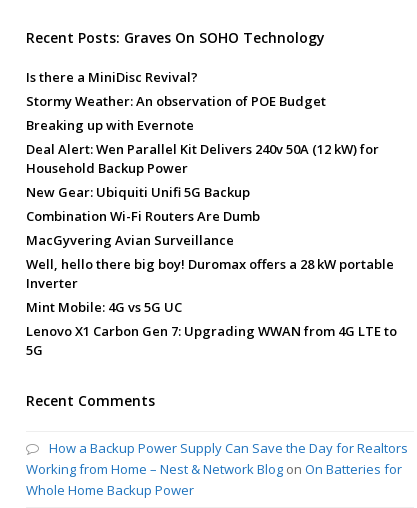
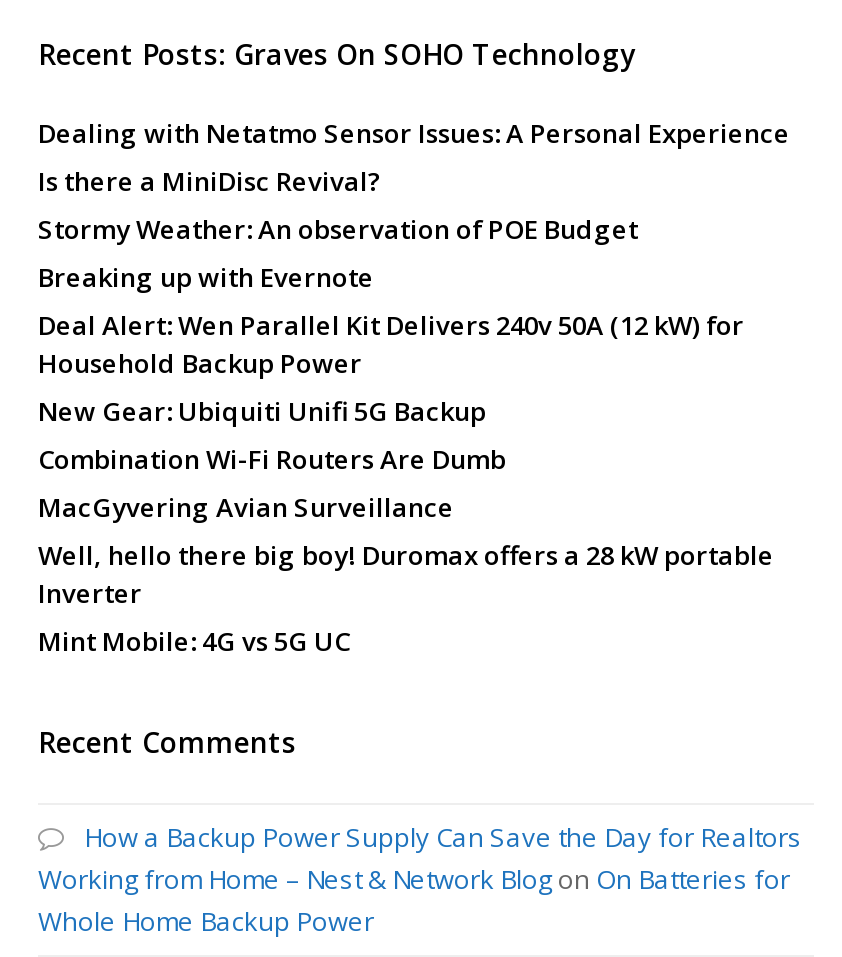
none -> [38,115,790,151] Dealing with Netatmo Sensor Issues: A Personal Experience
moved [26,68,394,316] -> [38,163,774,659]: Is there a MiniDisc Revival? | Stormy Weather: An observation of POE Budget | Breaking up with Evernote | ... | Inverter | Mint Mobile: 4G vs 5G UC
[26,322,397,359] Lenovo X1 Carbon Gen 7: Upgrading WWAN from 4G LTE to | 5G -> none

